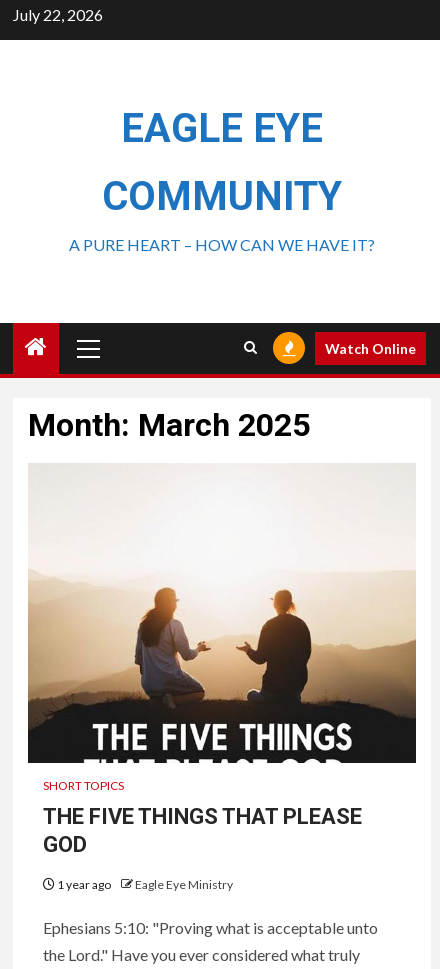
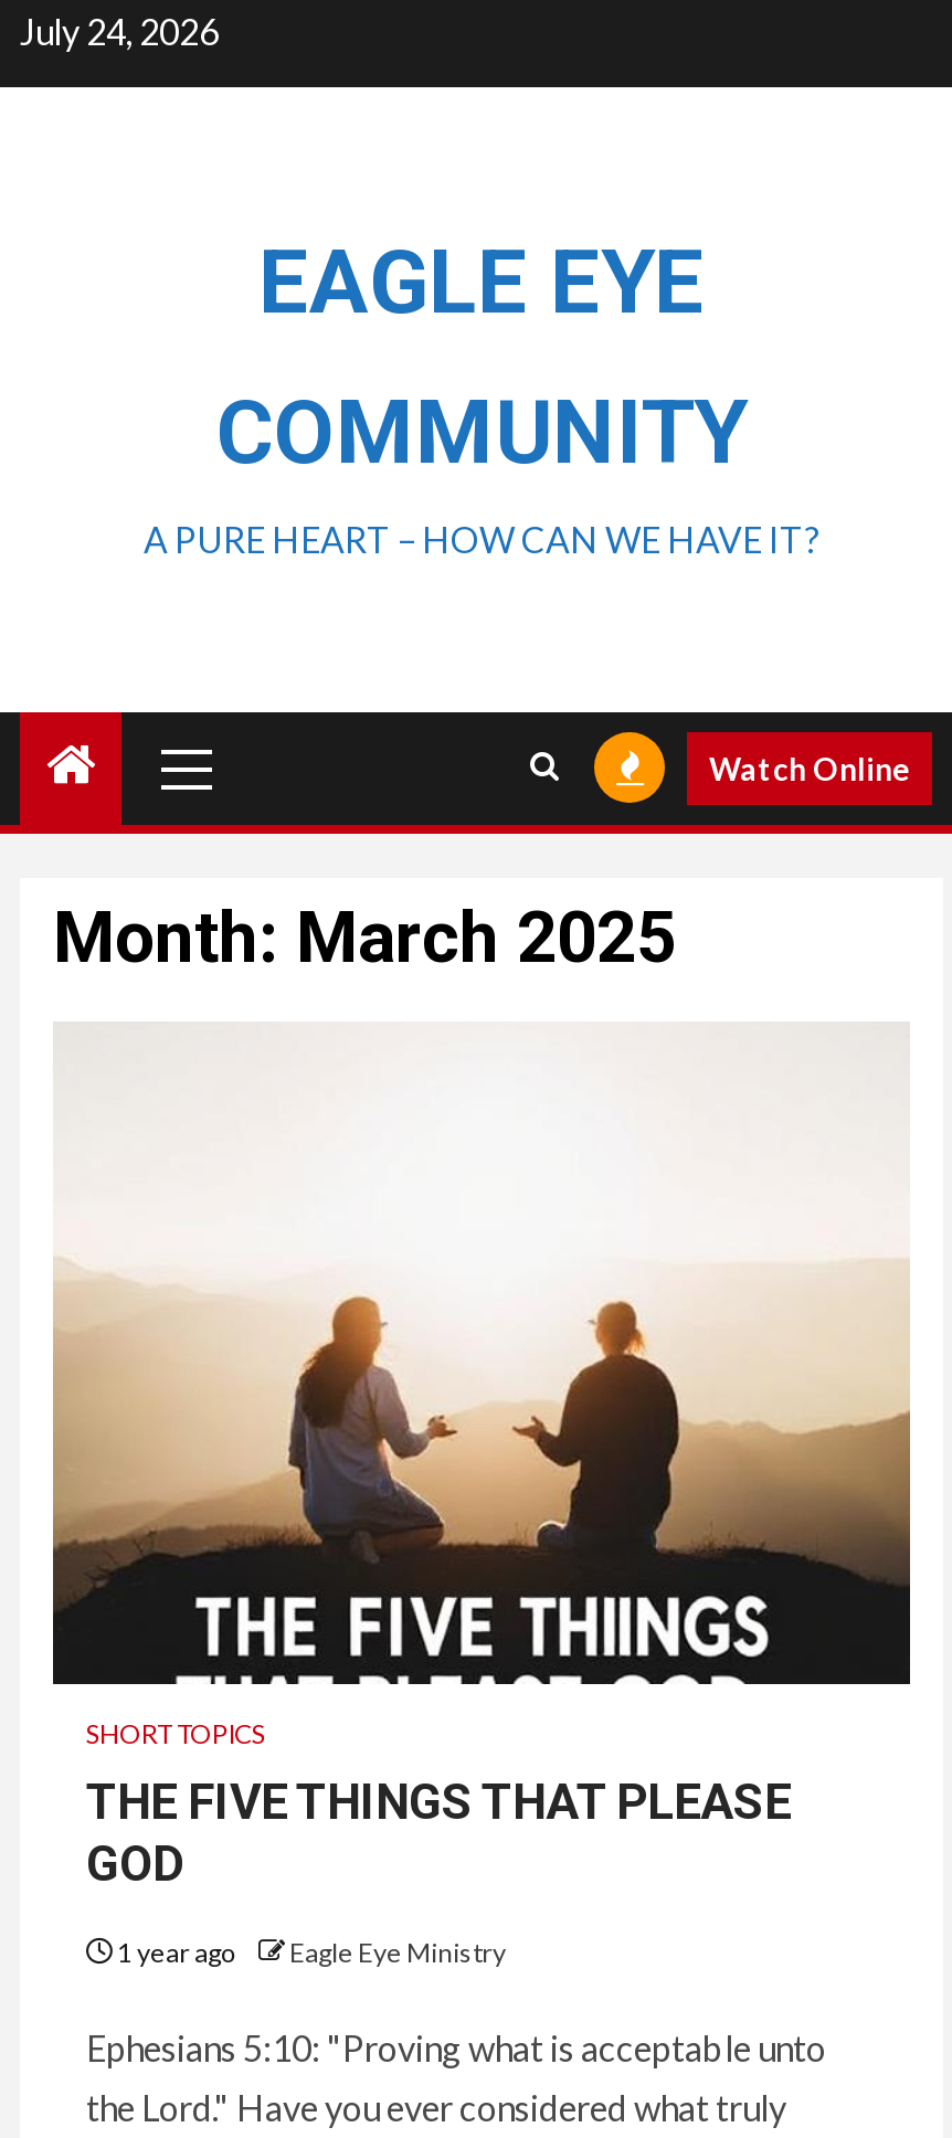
[13,5,103,24] July 22, 2026 -> [20,10,219,52] July 24, 2026

